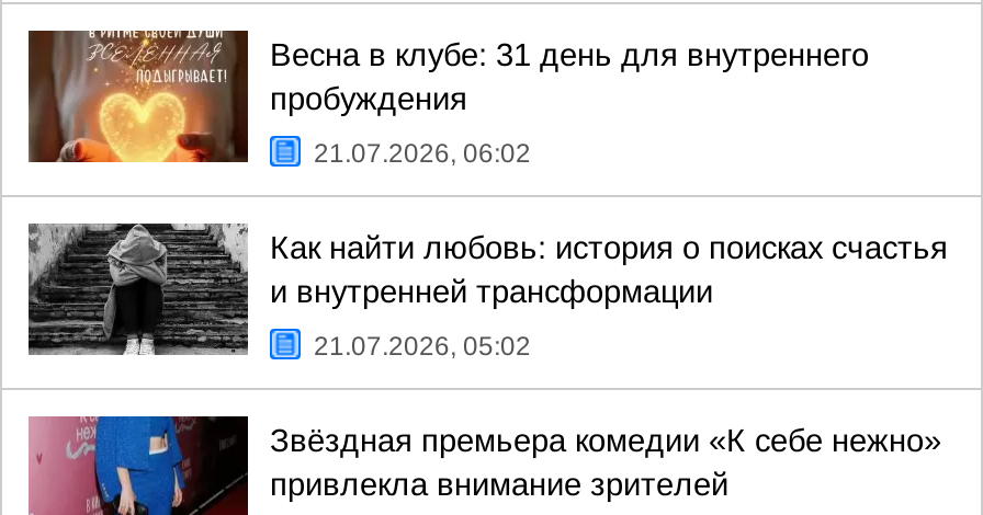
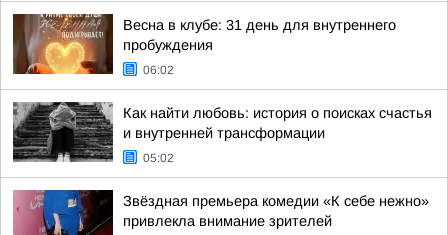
[314,138,531,169] 21.07.2026, 06:02 -> [143,63,174,77] 06:02
[314,331,531,362] 21.07.2026, 05:02 -> [143,151,174,165] 05:02

